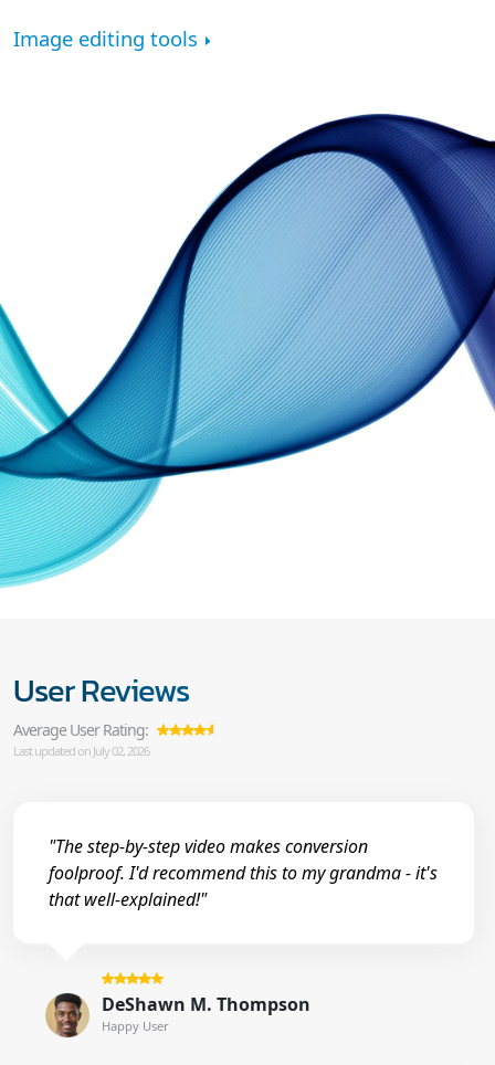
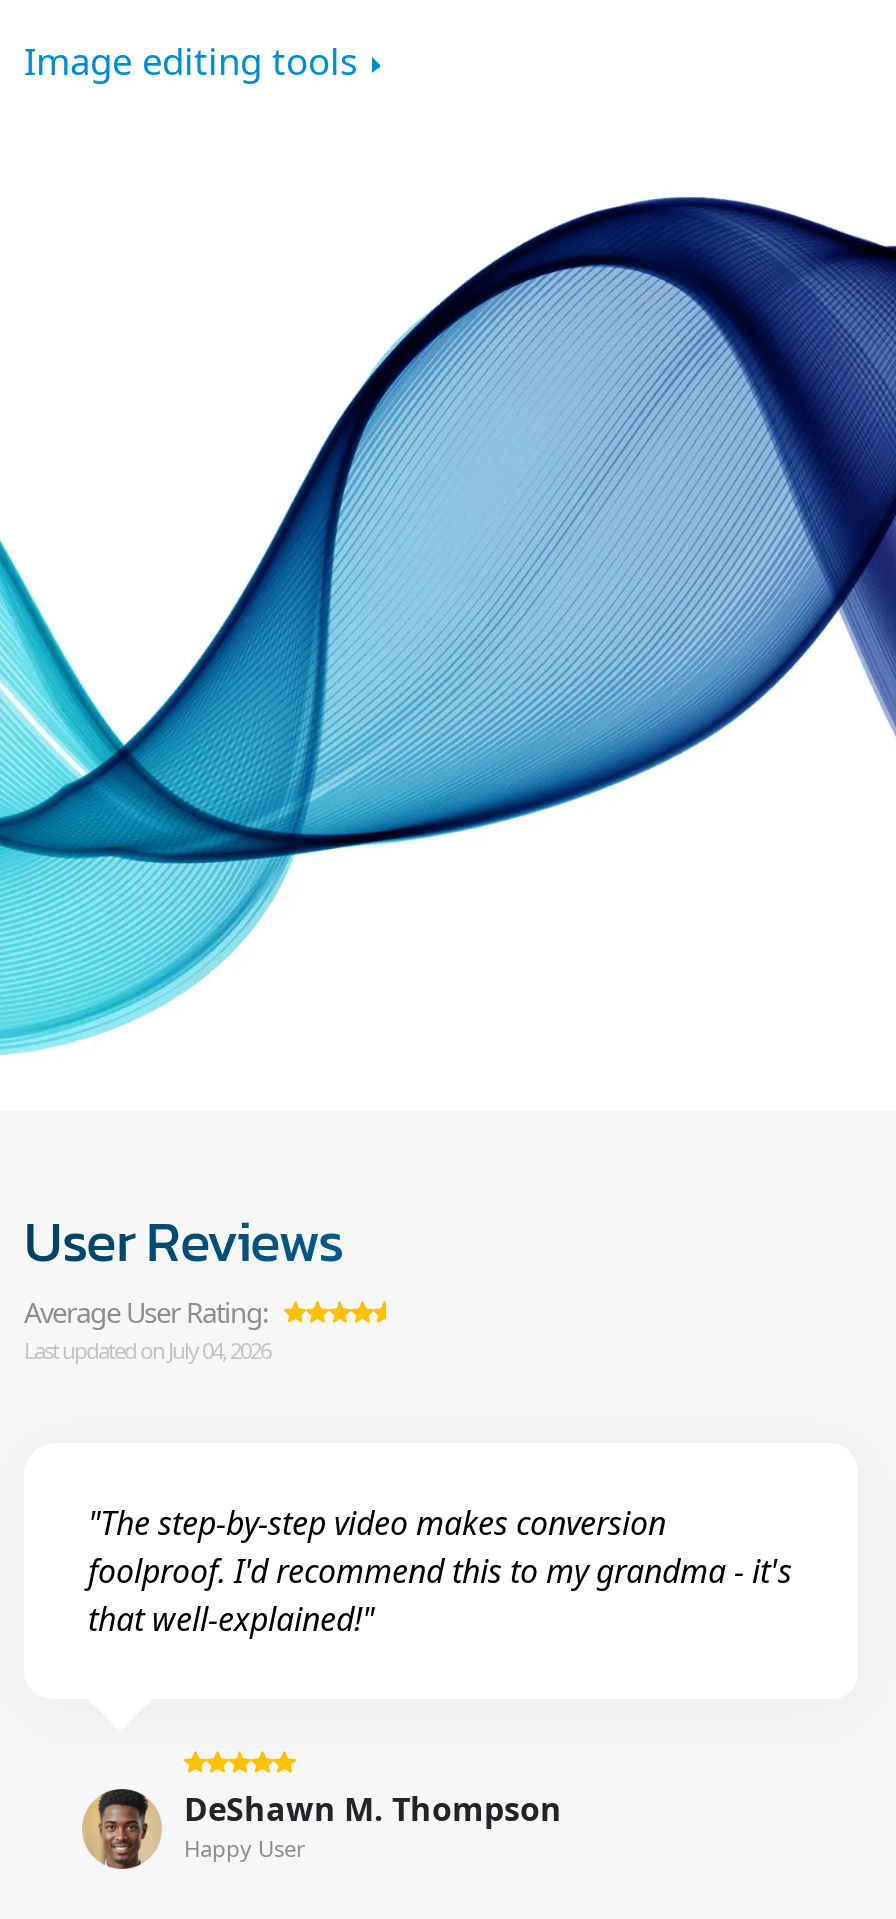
[13,742,149,759] Last updated on July 02, 2026 -> [24,1335,270,1365] Last updated on July 04, 2026

